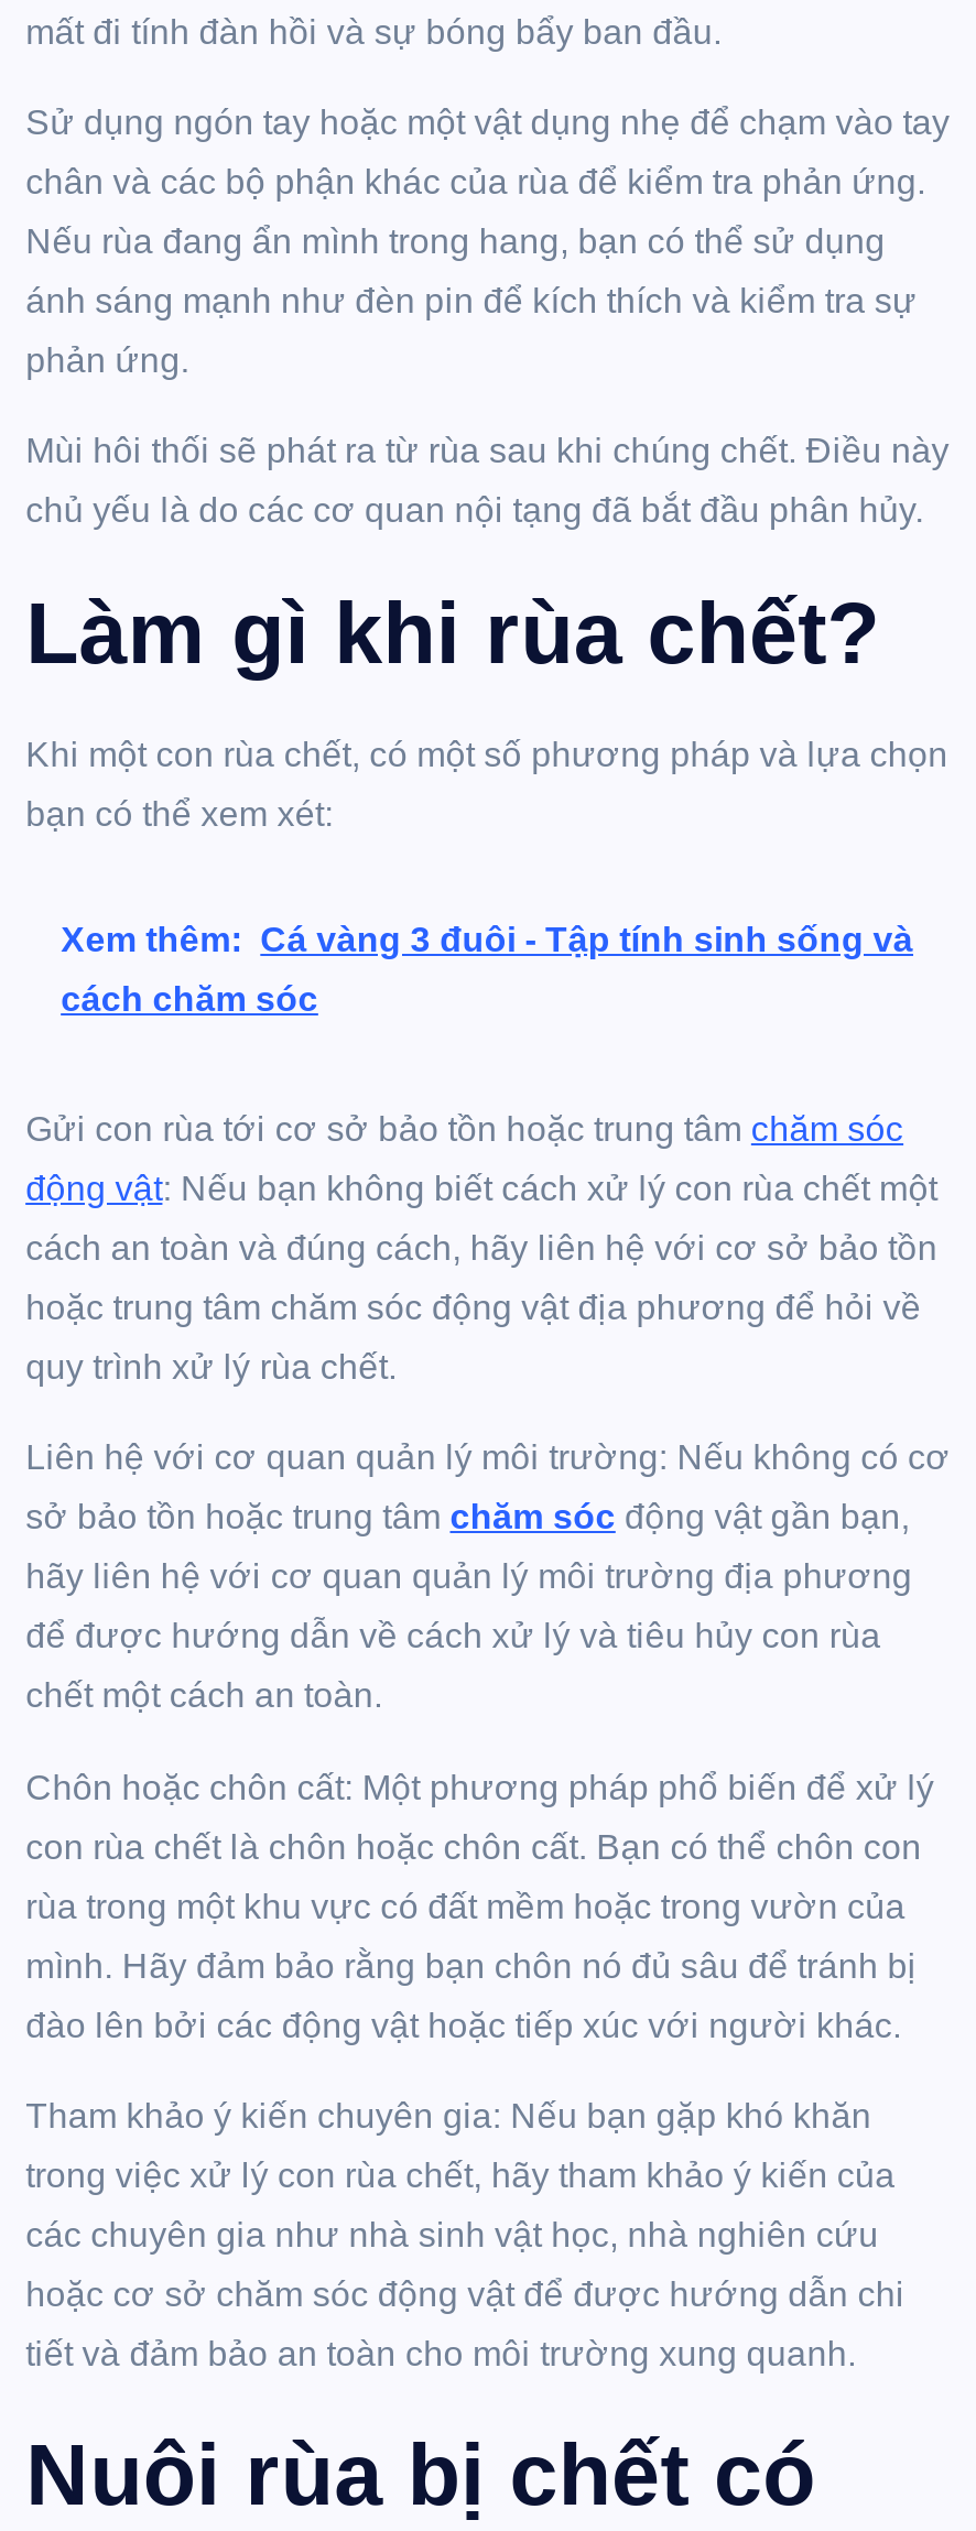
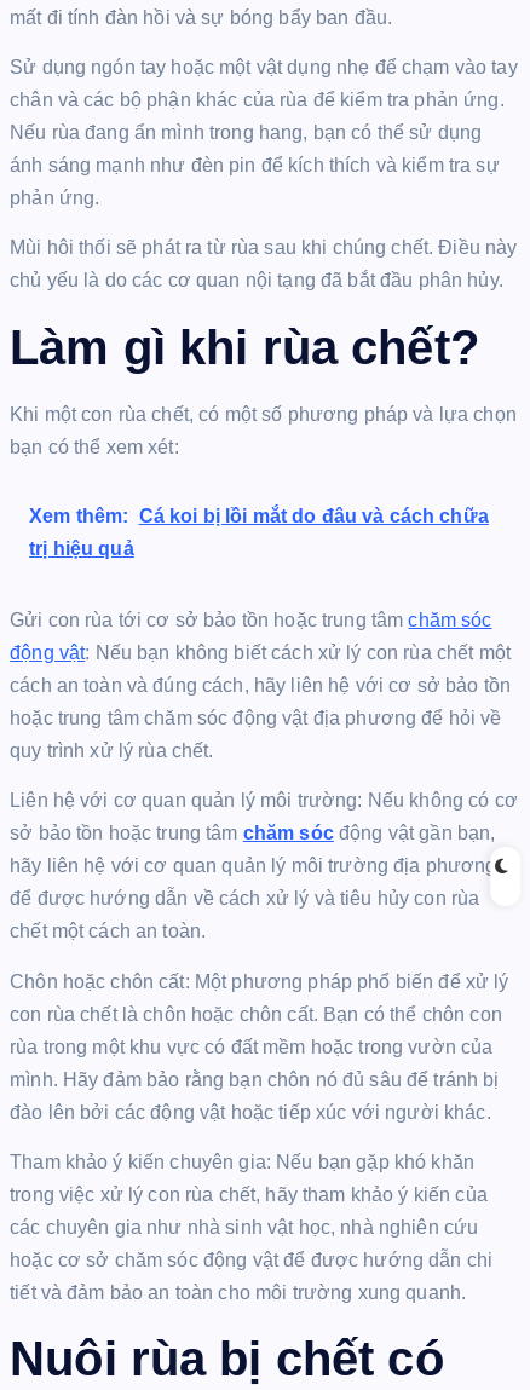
[61,922,913,959] Xem thêm: Cá vàng 3 đuôi - Tập tính sinh sống và -> [29,506,489,527] Xem thêm: Cá koi bị lồi mắt do đâu và cách chữa
[61,981,318,1019] cách chăm sóc -> [29,539,134,559] trị hiệu quả

